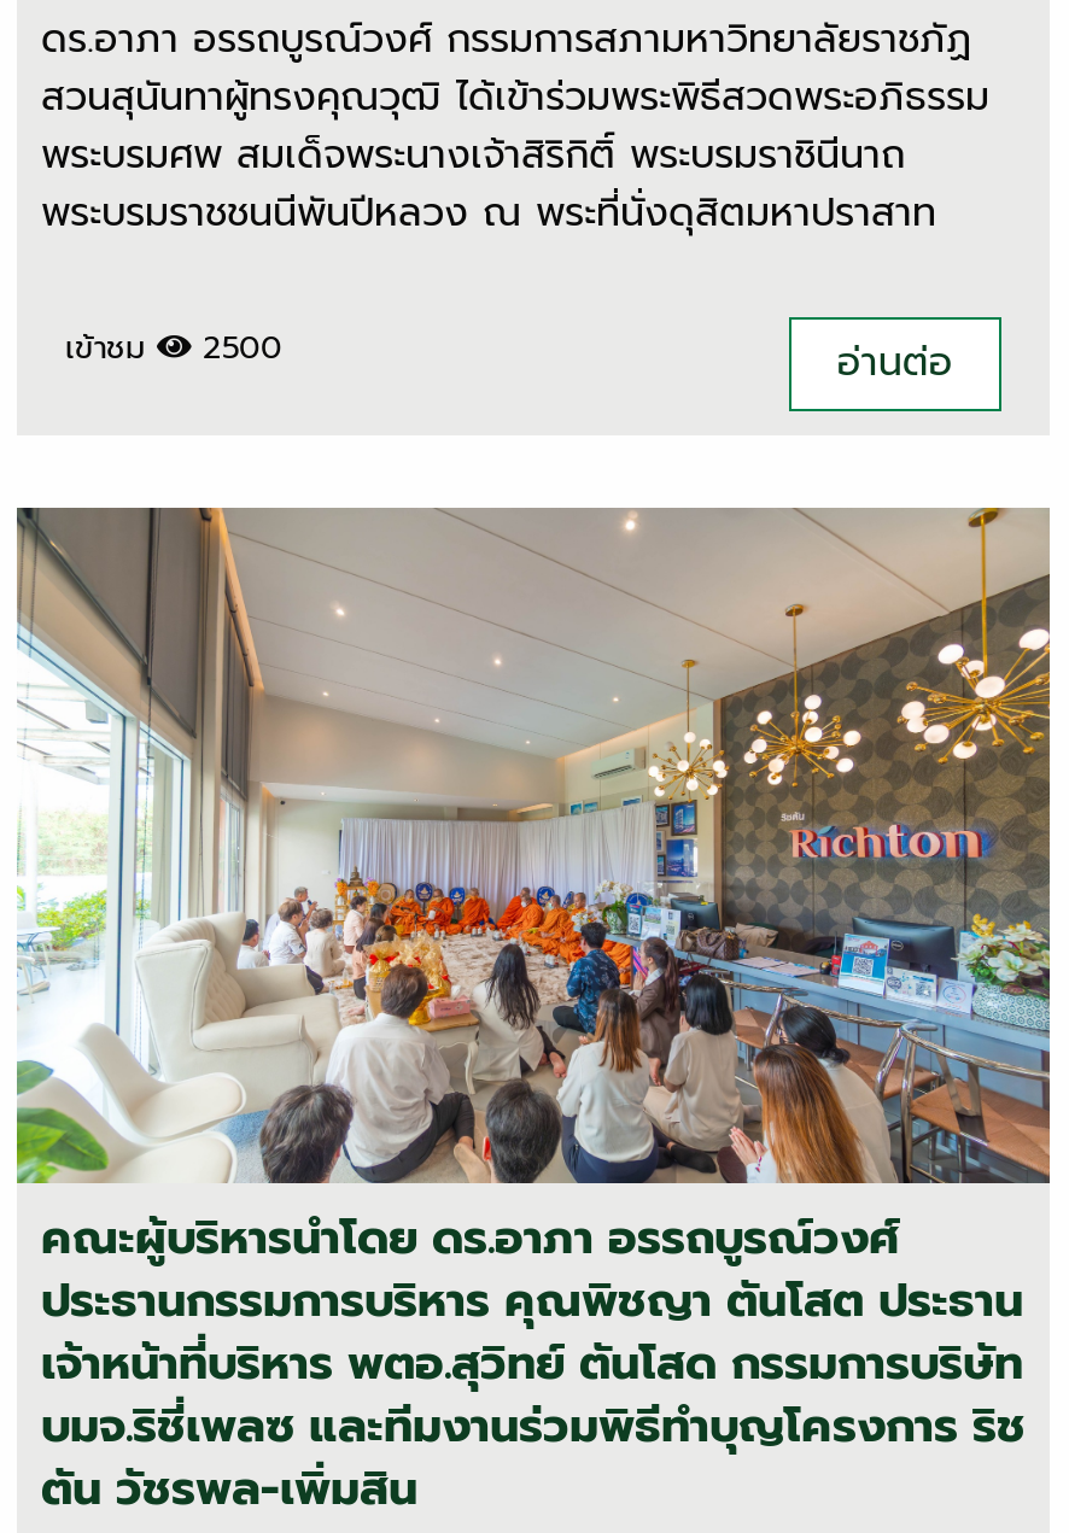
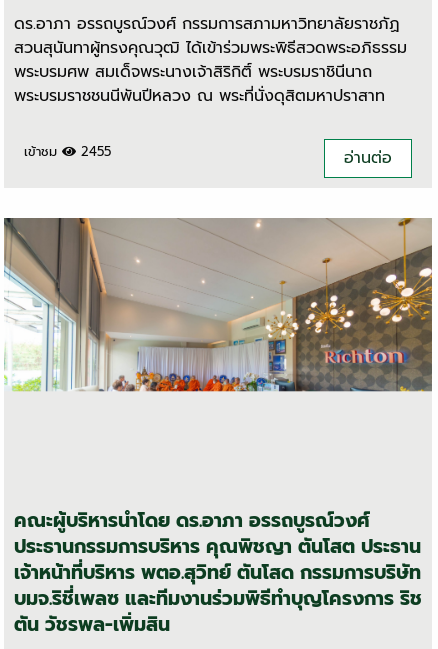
[191,324,282,370] 2500 -> [76,142,111,161] 2455
[14,923,1052,1186] [image] -> none

